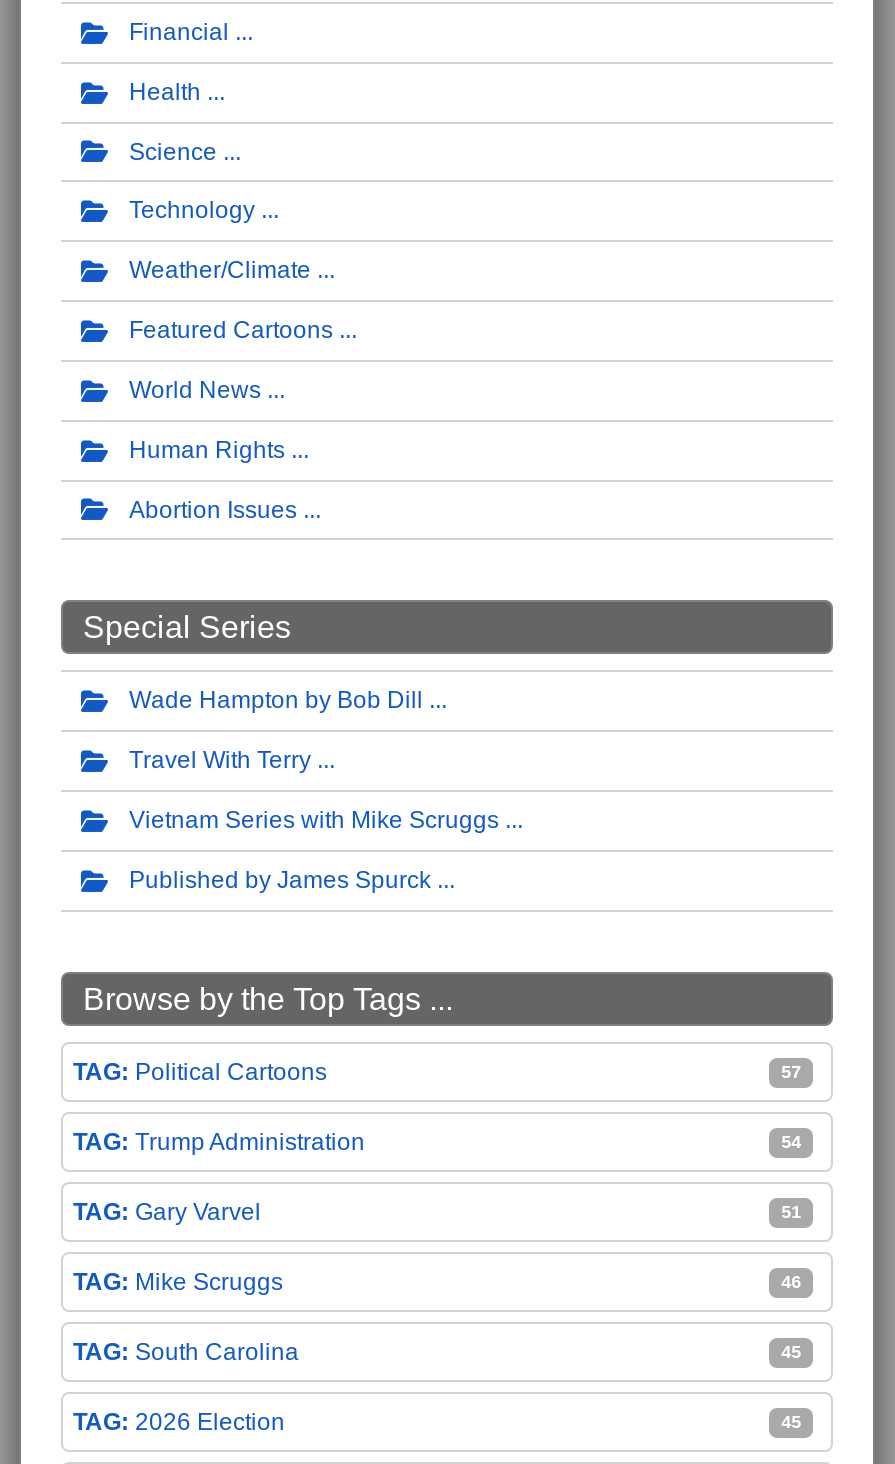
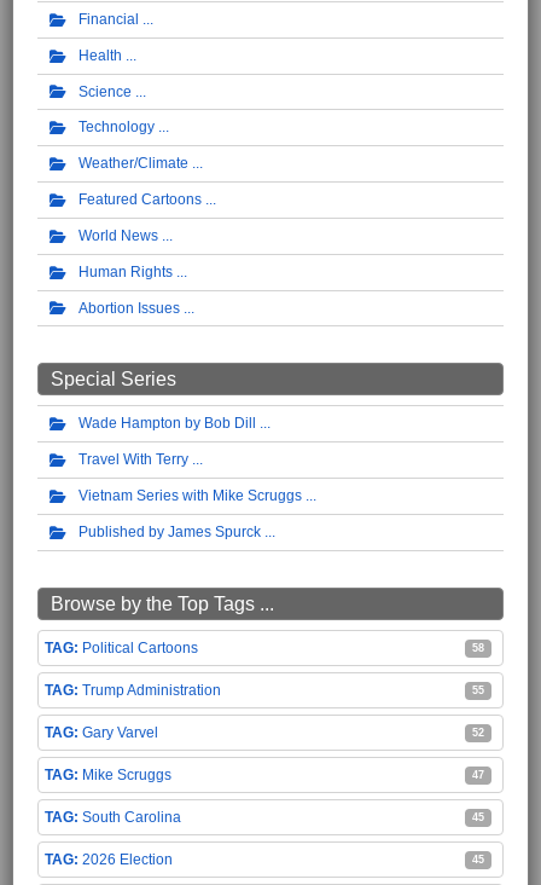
[781,1062,801,1082] 57 -> [472,642,484,654] 58
[781,1132,801,1152] 54 -> [472,684,484,696] 55
[781,1202,801,1222] 51 -> [472,726,484,738] 52
[781,1272,801,1292] 46 -> [472,769,484,781] 47

